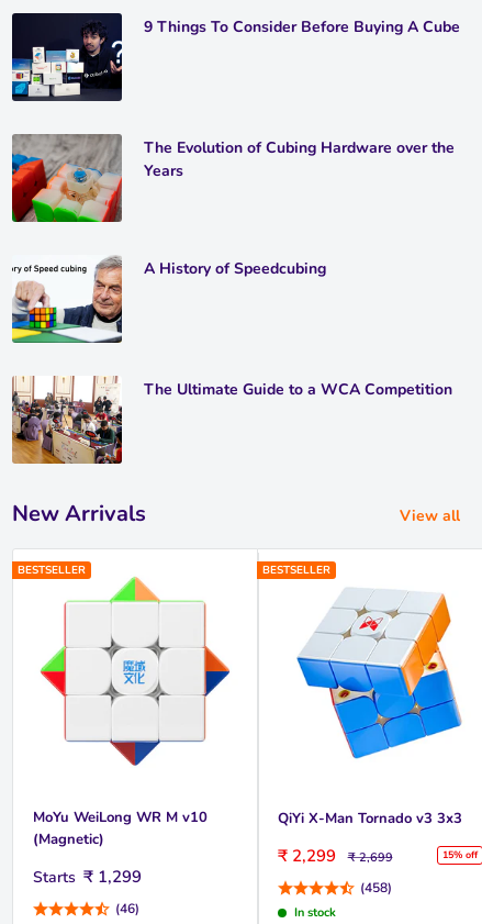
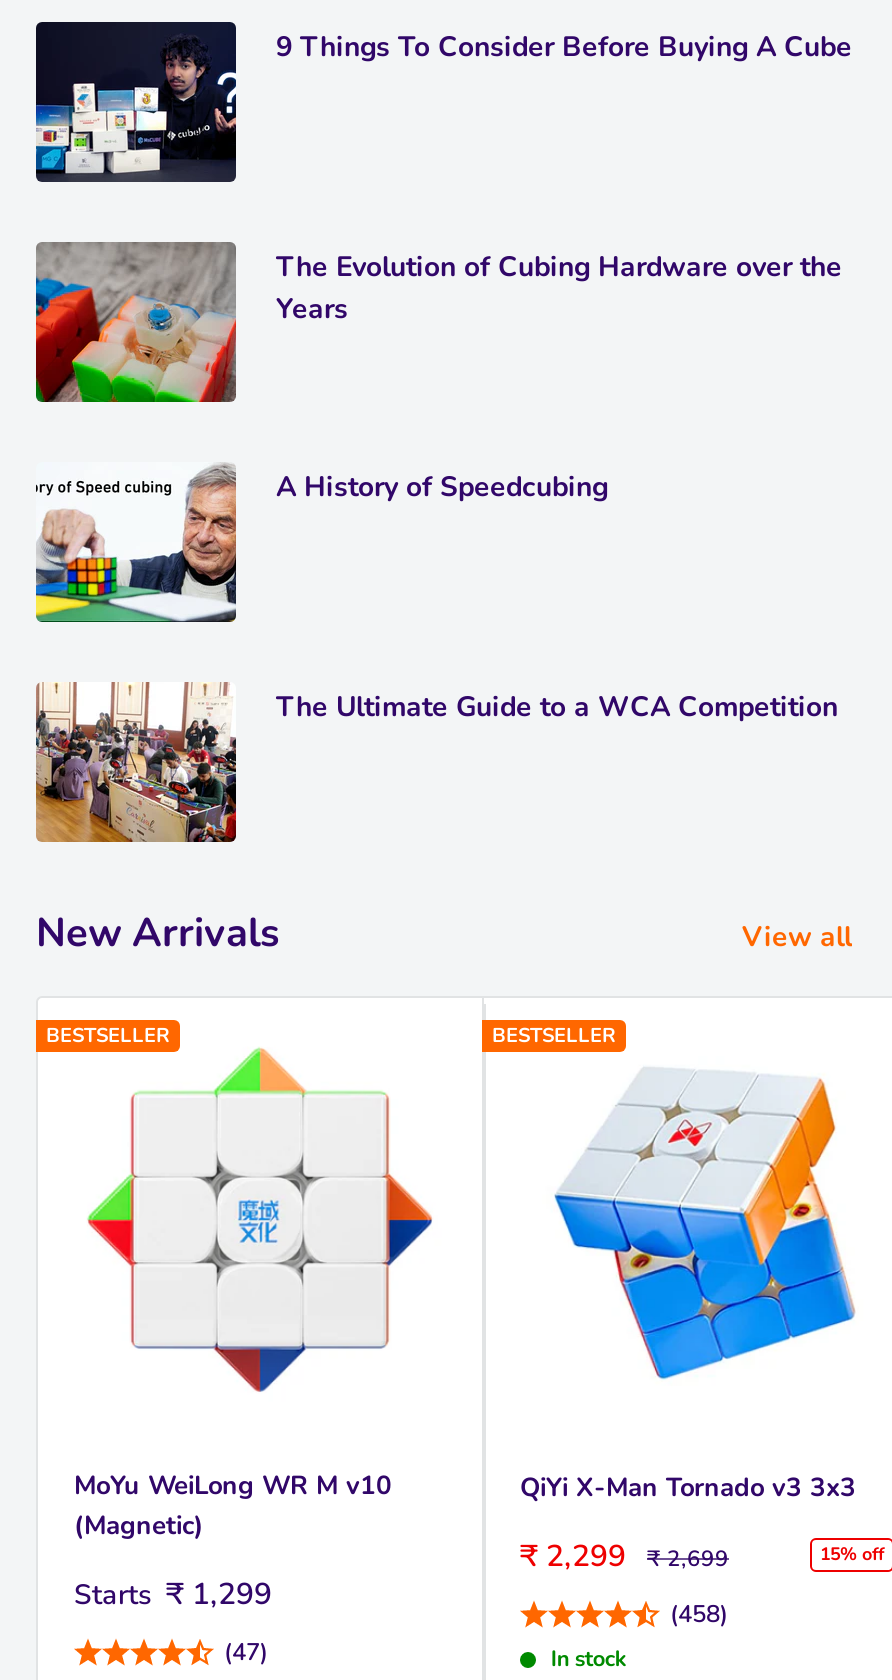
[115,899,139,917] (46) -> [224,1635,268,1667] (47)

